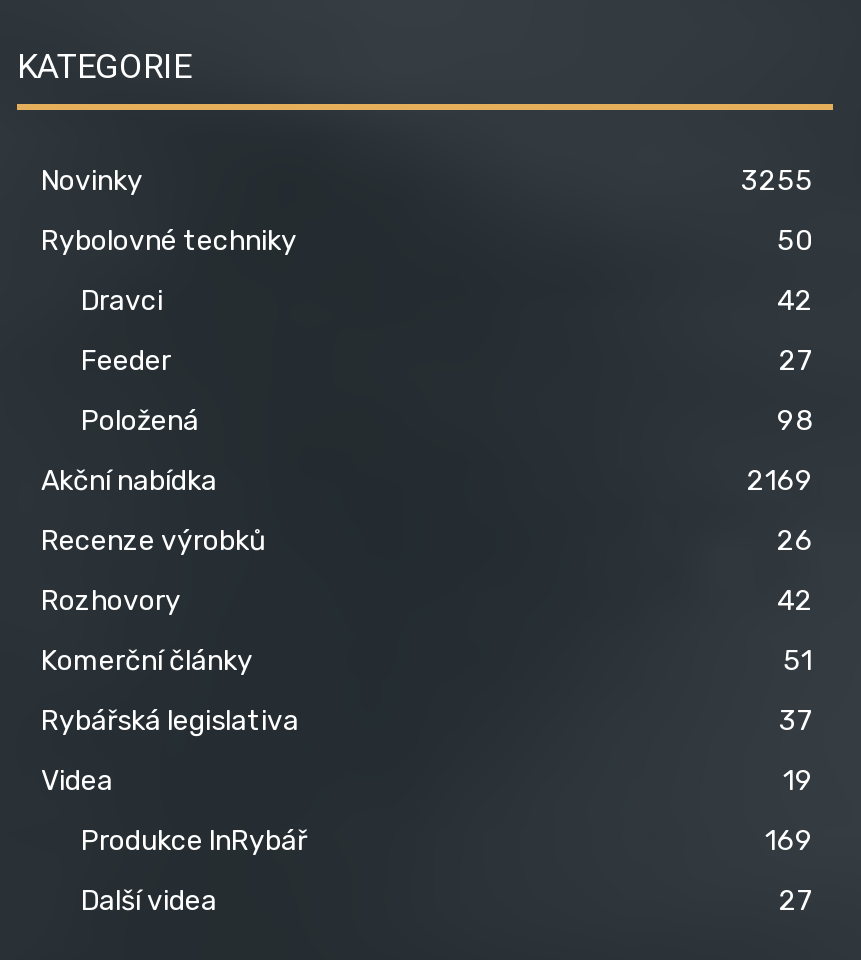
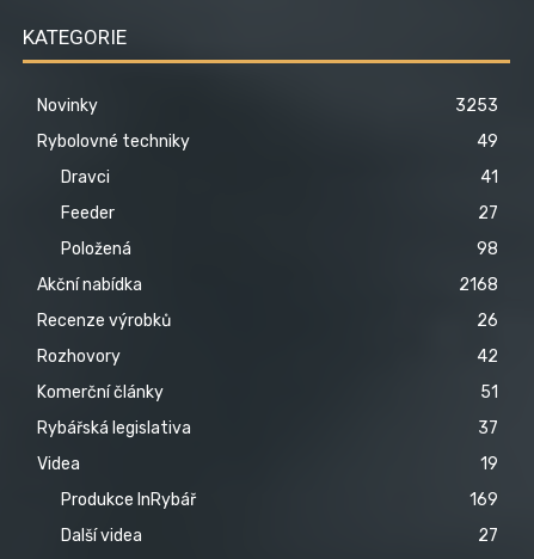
[741,163,813,197] 3255 -> [455,95,498,115] 3253
[777,223,813,257] 50 -> [477,131,498,151] 49
[777,283,813,317] 42 -> [480,167,498,187] 41
[747,463,813,497] 2169 -> [459,274,498,294] 2168

